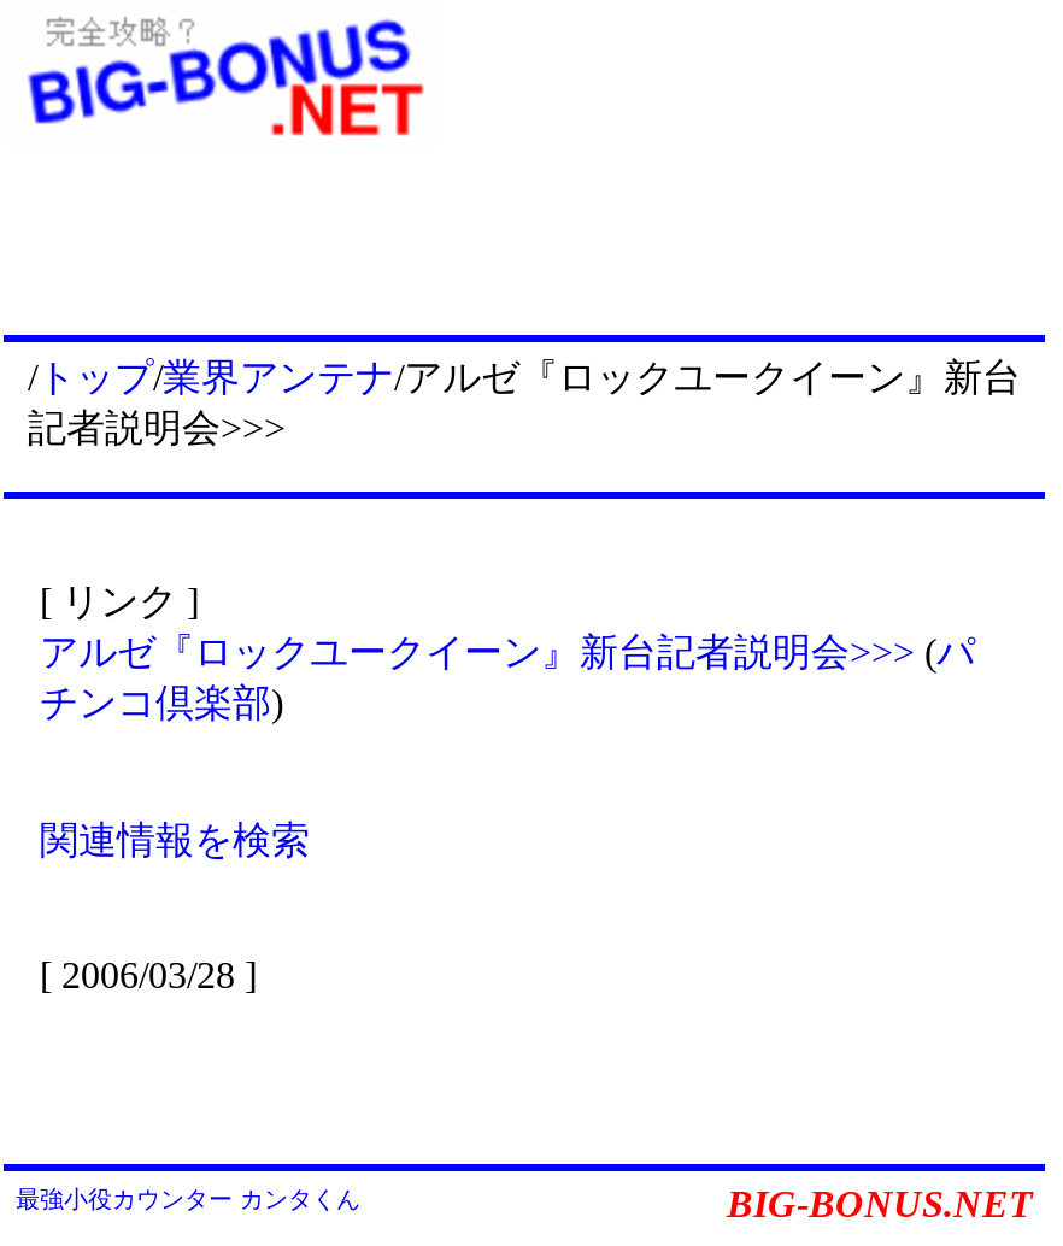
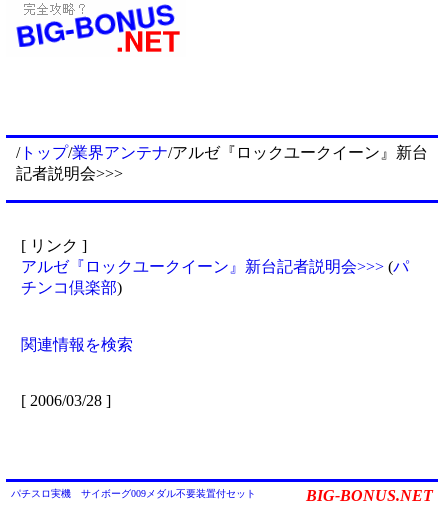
[16,1186,360,1212] 最強小役カウンター カンタくん -> [11,488,256,499] パチスロ実機 サイボーグ009メダル不要装置付セット

